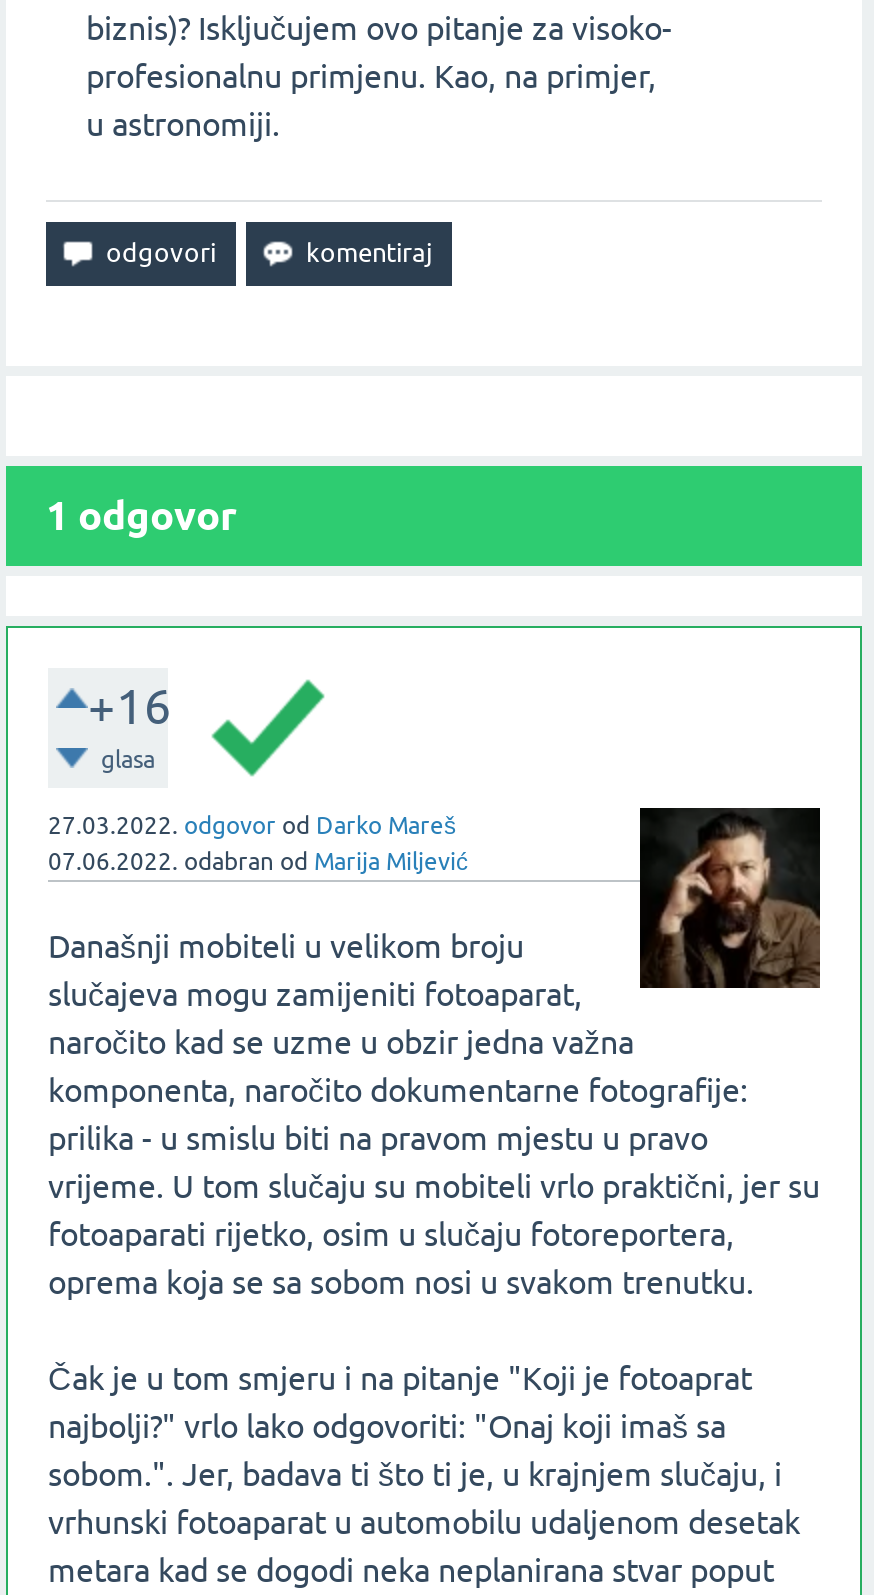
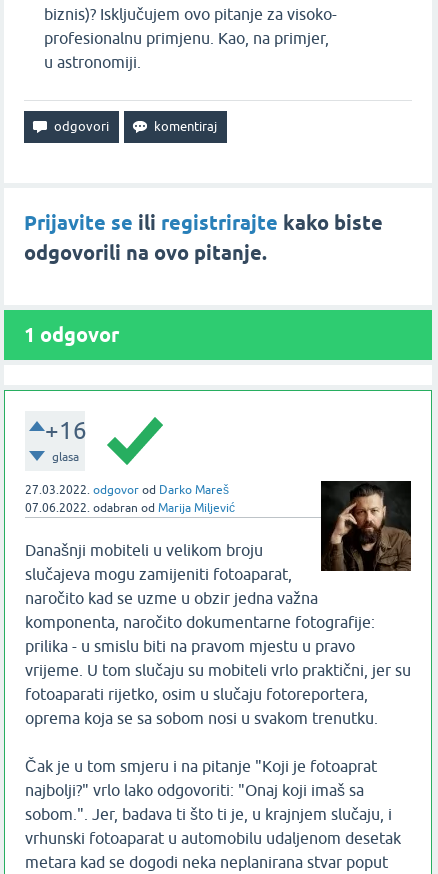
none -> [24,211,383,265] Prijavite se ili registrirajte kako biste | odgovorili na ovo pitanje.

